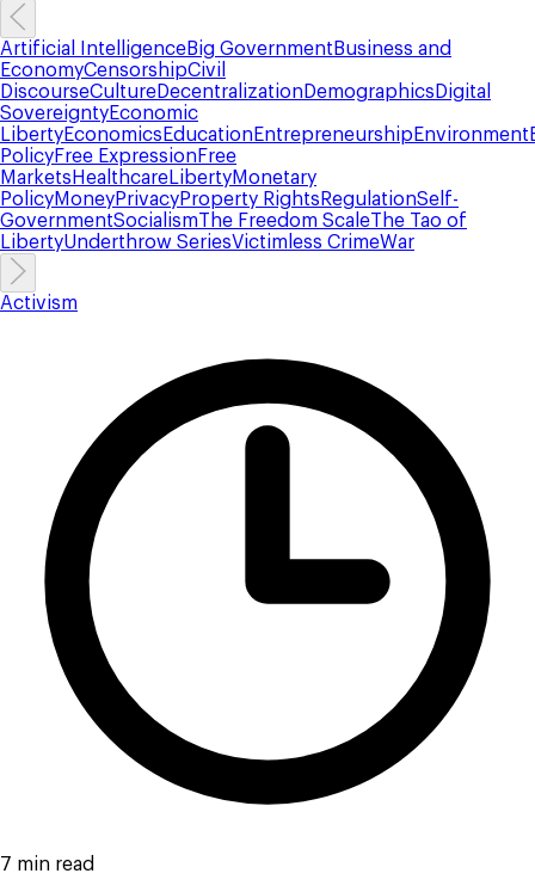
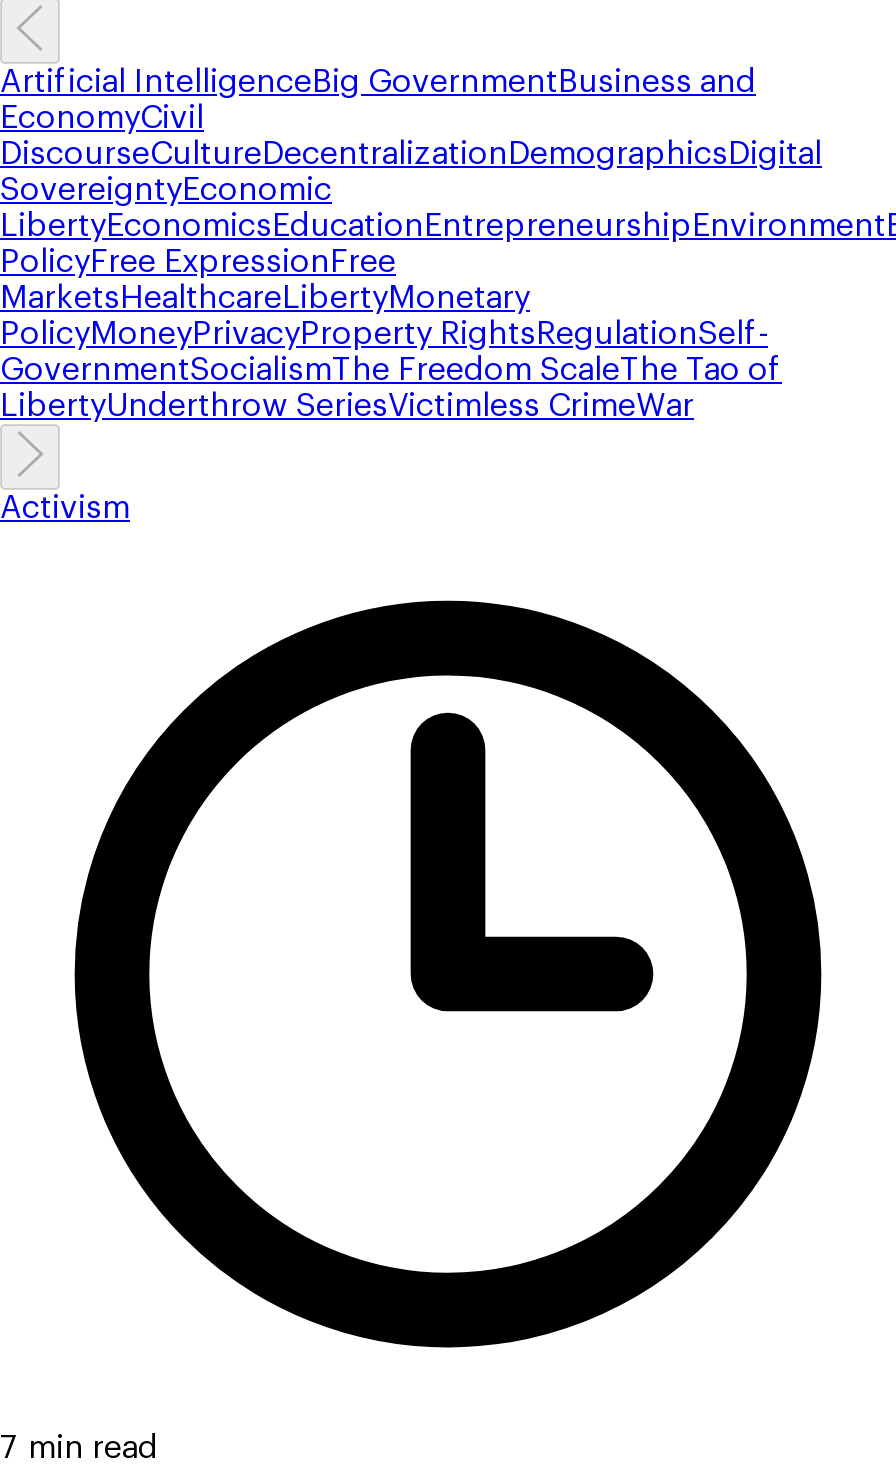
[0,61,226,80] EconomyCensorshipCivil -> [0,102,204,134] EconomyCivil

